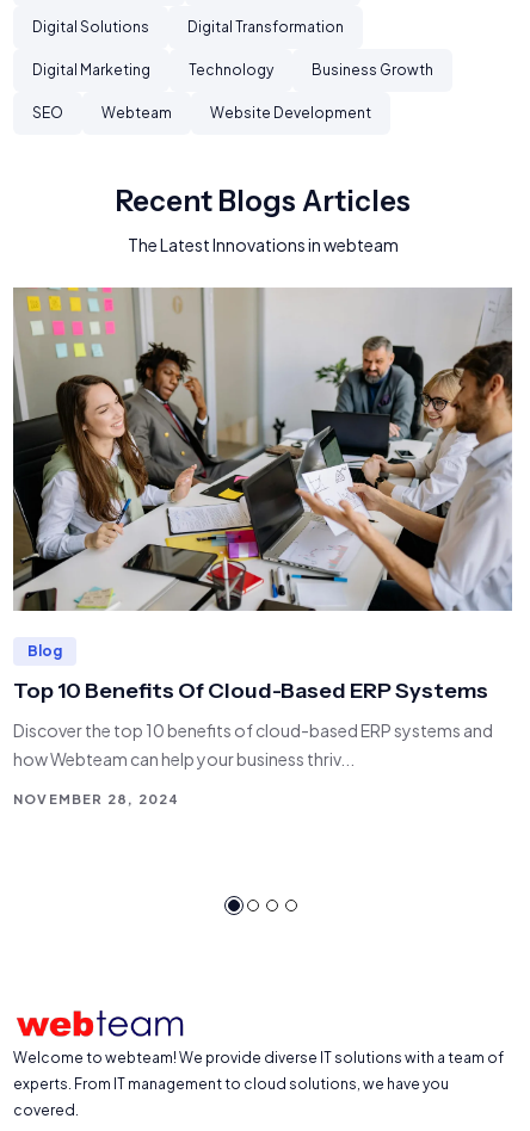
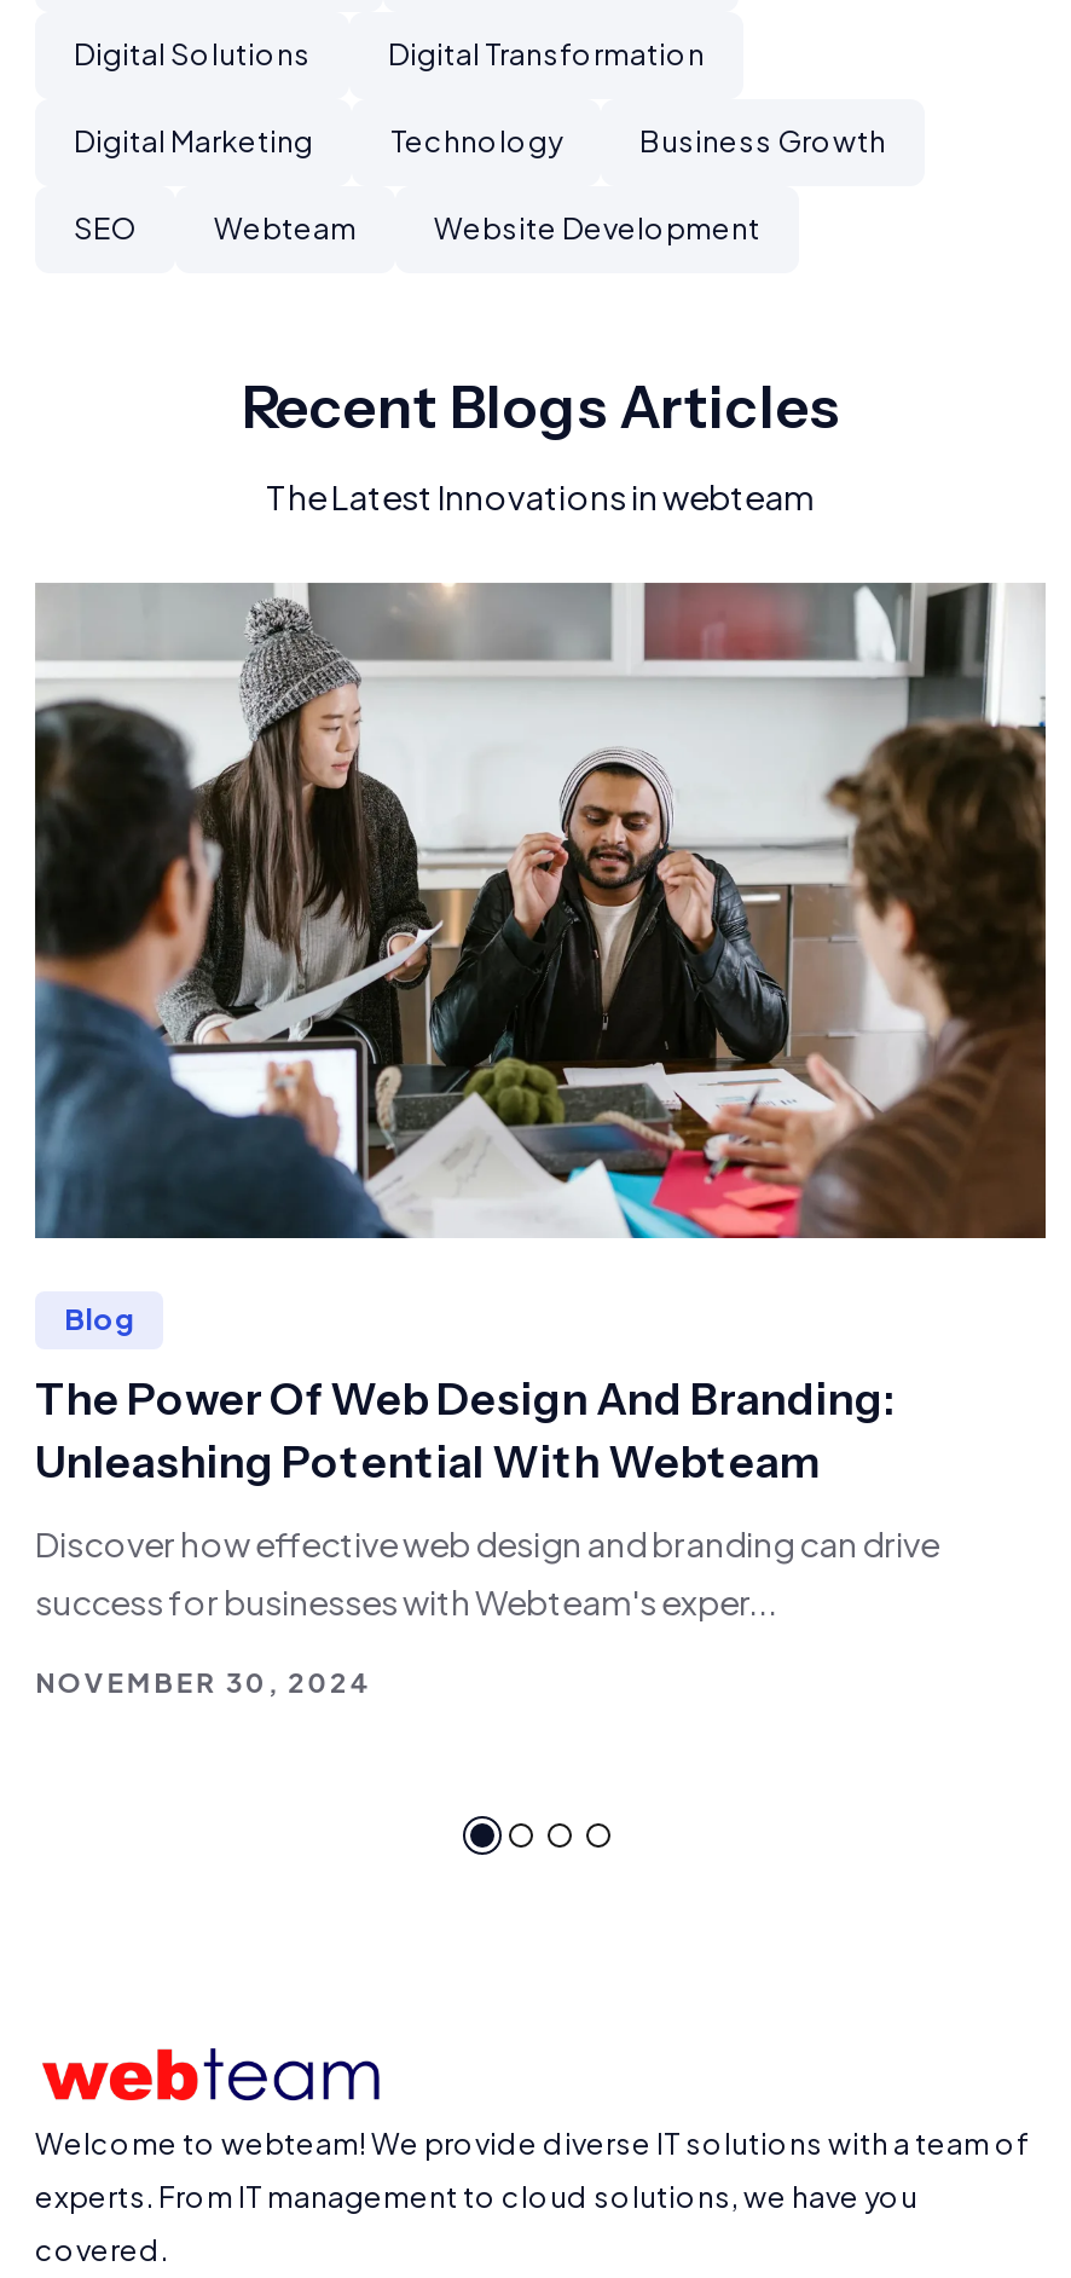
[12,286,513,612] [image] -> [33,583,1048,1241] [image]
[13,678,488,704] Top 10 Benefits Of Cloud-Based ERP Systems -> [35,1374,896,1490] The Power Of Web Design And Branding: | Unleashing Potential With Webteam
[13,720,493,770] Discover the top 10 benefits of cloud-based ERP systems and | how Webteam can help your business thriv... -> [35,1522,939,1623] Discover how effective web design and branding can drive | success for businesses with Webteam's exper...
[13,791,180,807] NOVEMBER 28, 2024 -> [35,1667,372,1698] NOVEMBER 30, 2024

